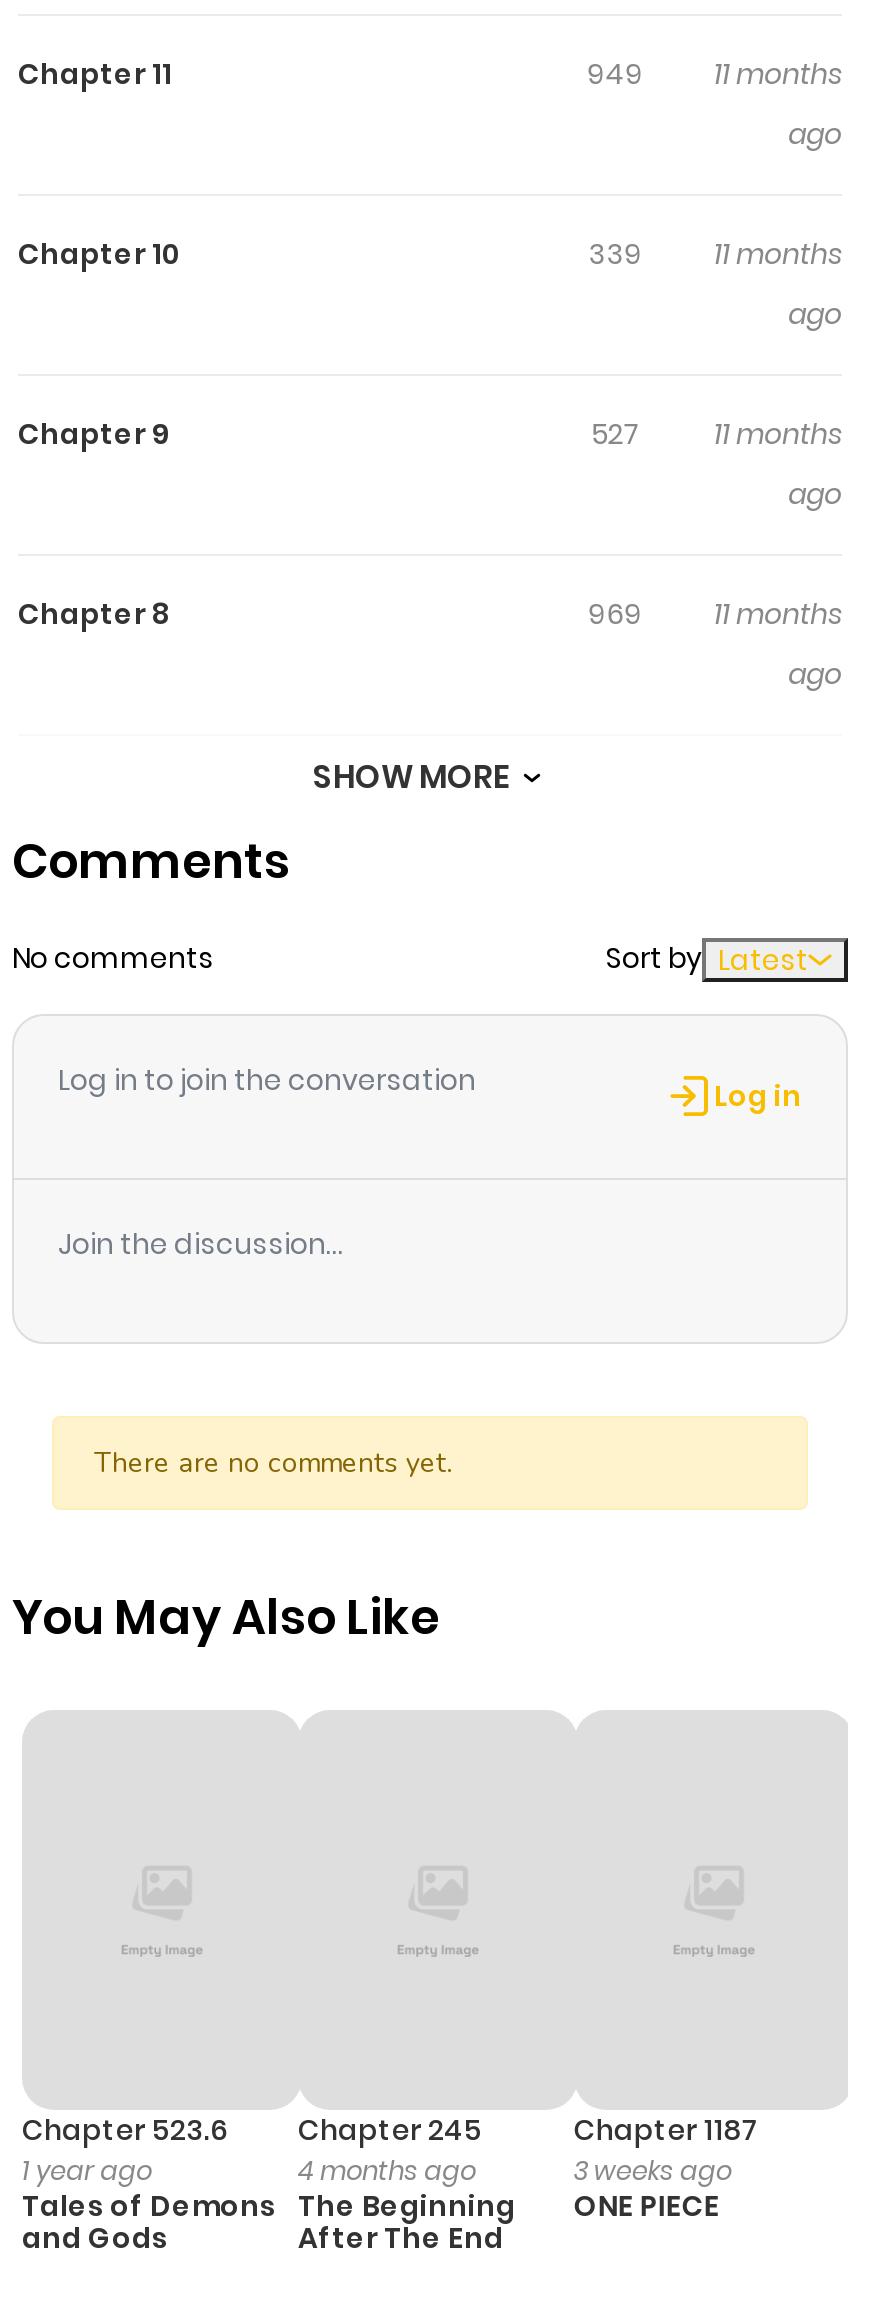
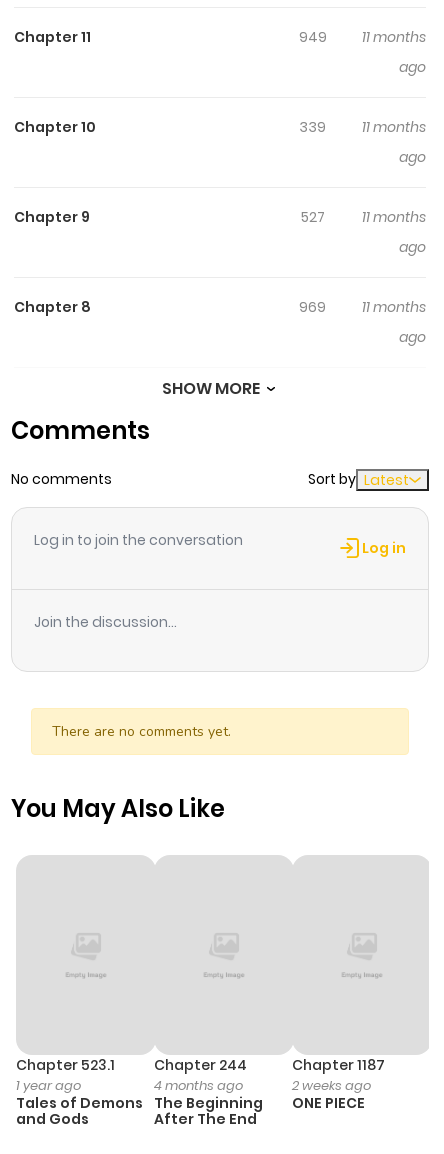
[22,2110,228,2150] Chapter 523.6 -> [16,1055,115,1075] Chapter 523.1
[298,2110,482,2150] Chapter 245 -> [154,1055,247,1075] Chapter 244
[574,2152,732,2190] 3 weeks ago -> [292,1076,371,1095] 2 weeks ago

